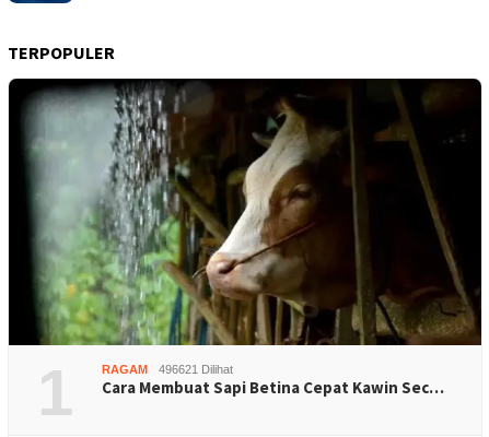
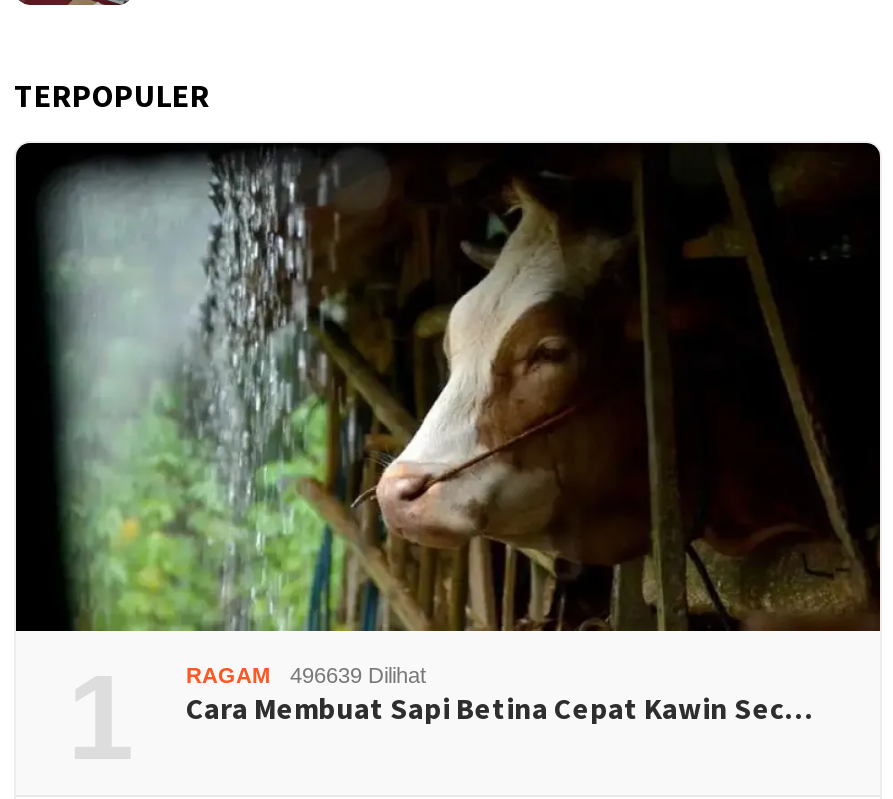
[102,363,233,376] RAGAM 496621 Dilihat -> [186,663,426,687] RAGAM 496639 Dilihat

